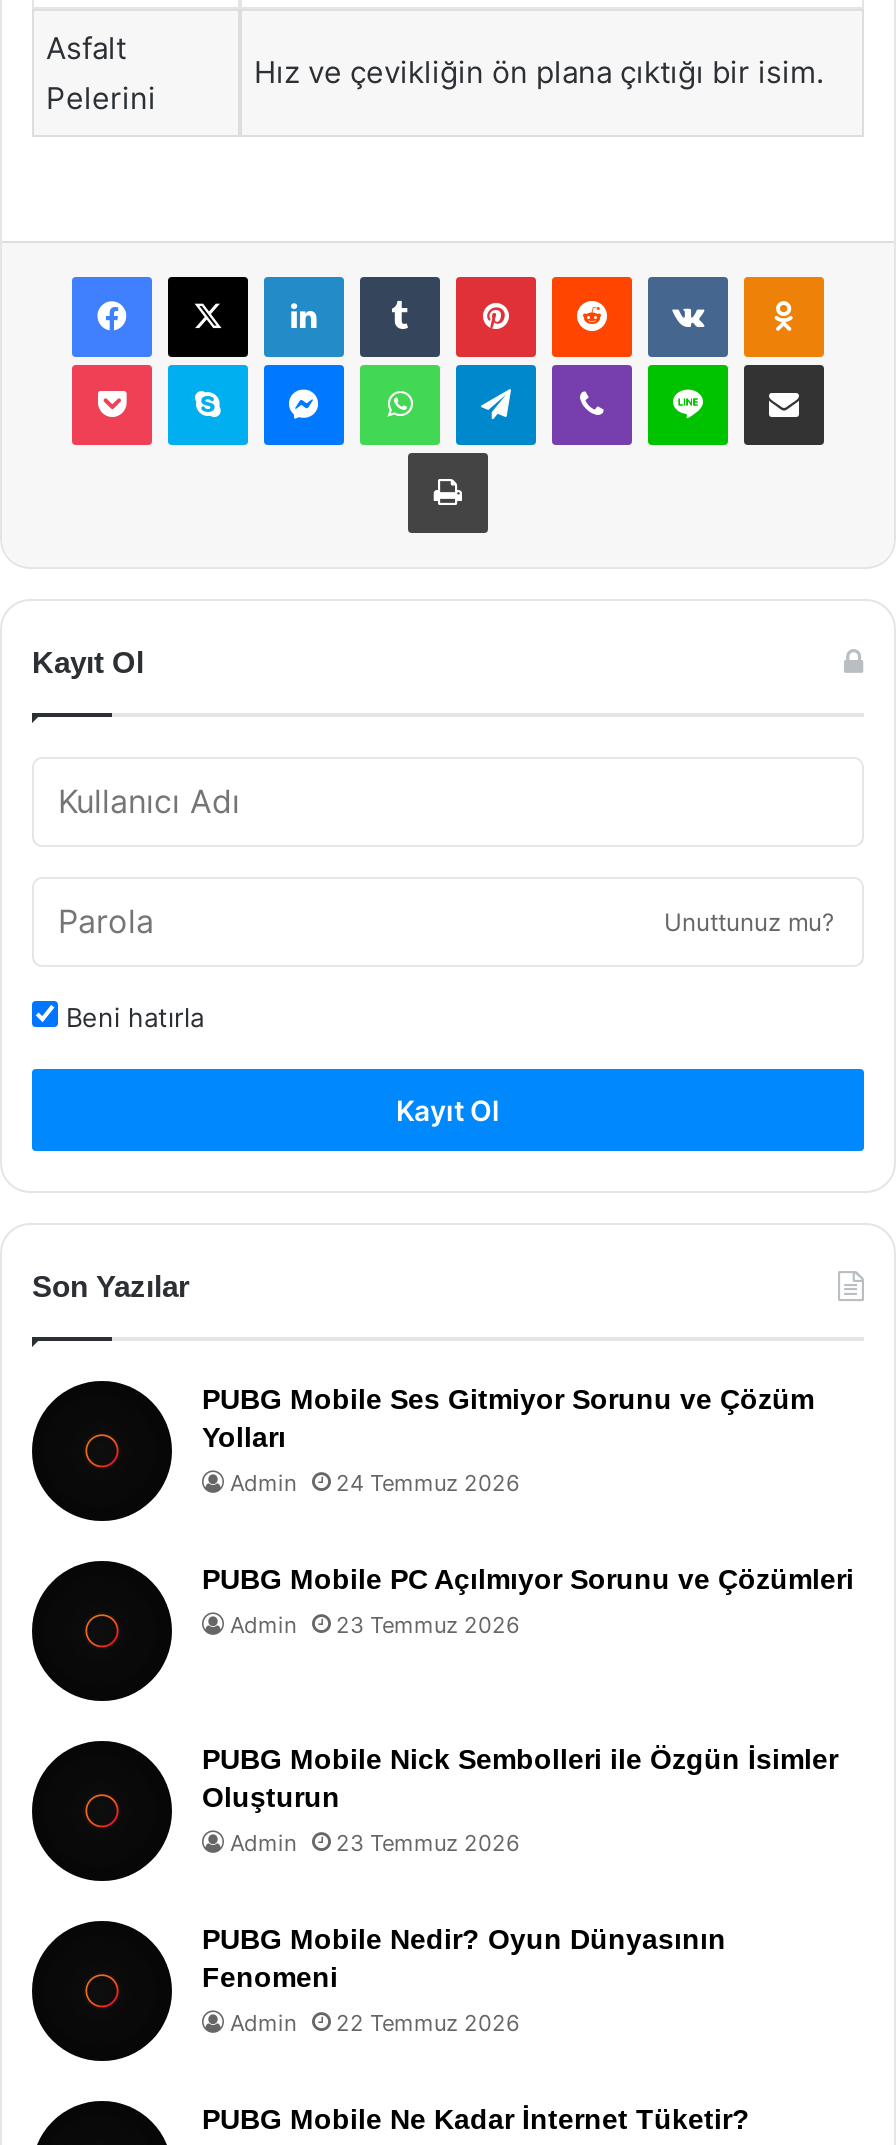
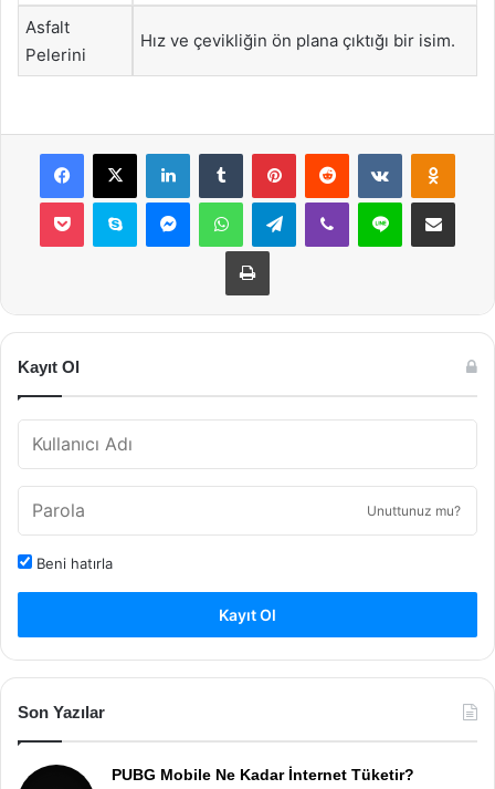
[30,1383,854,1639] [image] | PUBG Mobile Ses Gitmiyor Sorunu ve Çözüm | Yolları | Admin | 24 Temmuz 2026 | PUBG Mobile PC Açılmıyor Sorunu ve Çözümleri | Admin | 23 Temmuz 2026 -> none
[30,1559,838,2037] [image] | PUBG Mobile Nick Sembolleri ile Özgün İsimler | Oluşturun | Admin | 23 Temmuz 2026 | PUBG Mobile Nedir? Oyun Dünyasının | Fenomeni | Admin | 22 Temmuz 2026 -> none
[30,1721,174,1883] [image] -> none
[30,1919,174,2061] [image] -> none

